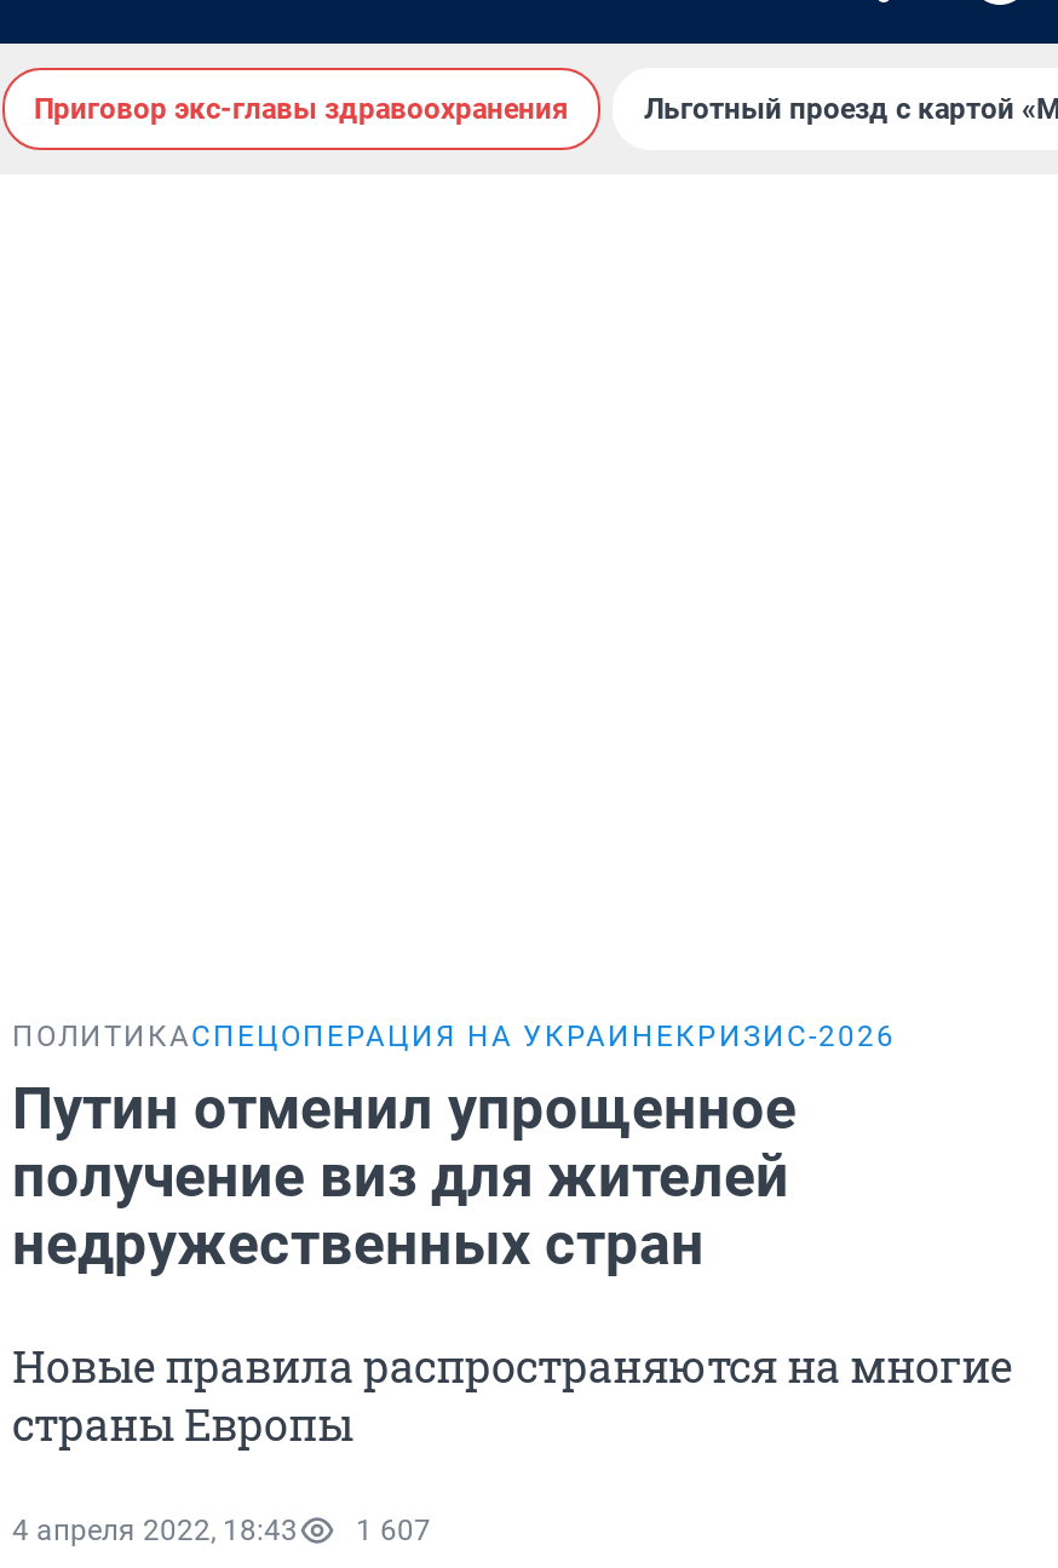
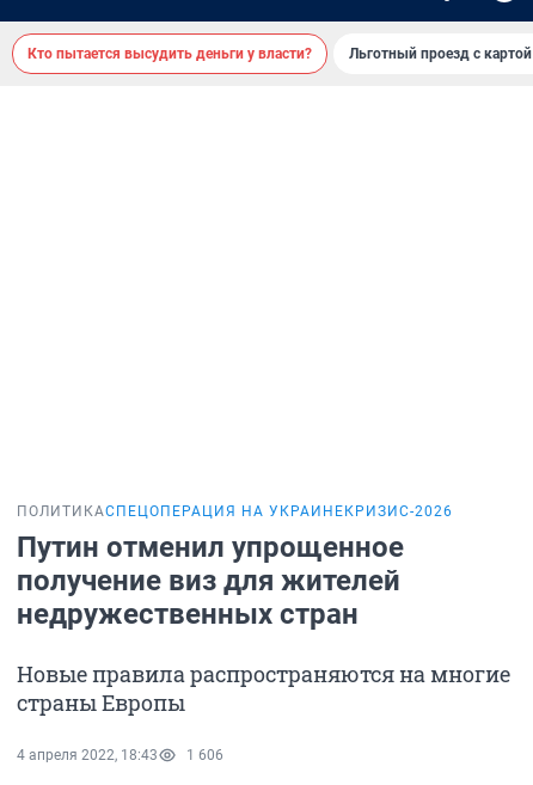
[34,92,569,126] Приговор экс-главы здравоохранения -> [27,45,312,62] Кто пытается высудить деньги у власти?
[12,1514,431,1548] 4 апреля 2022, 18:43 1 607 -> [17,747,223,764] 4 апреля 2022, 18:43 1 606

